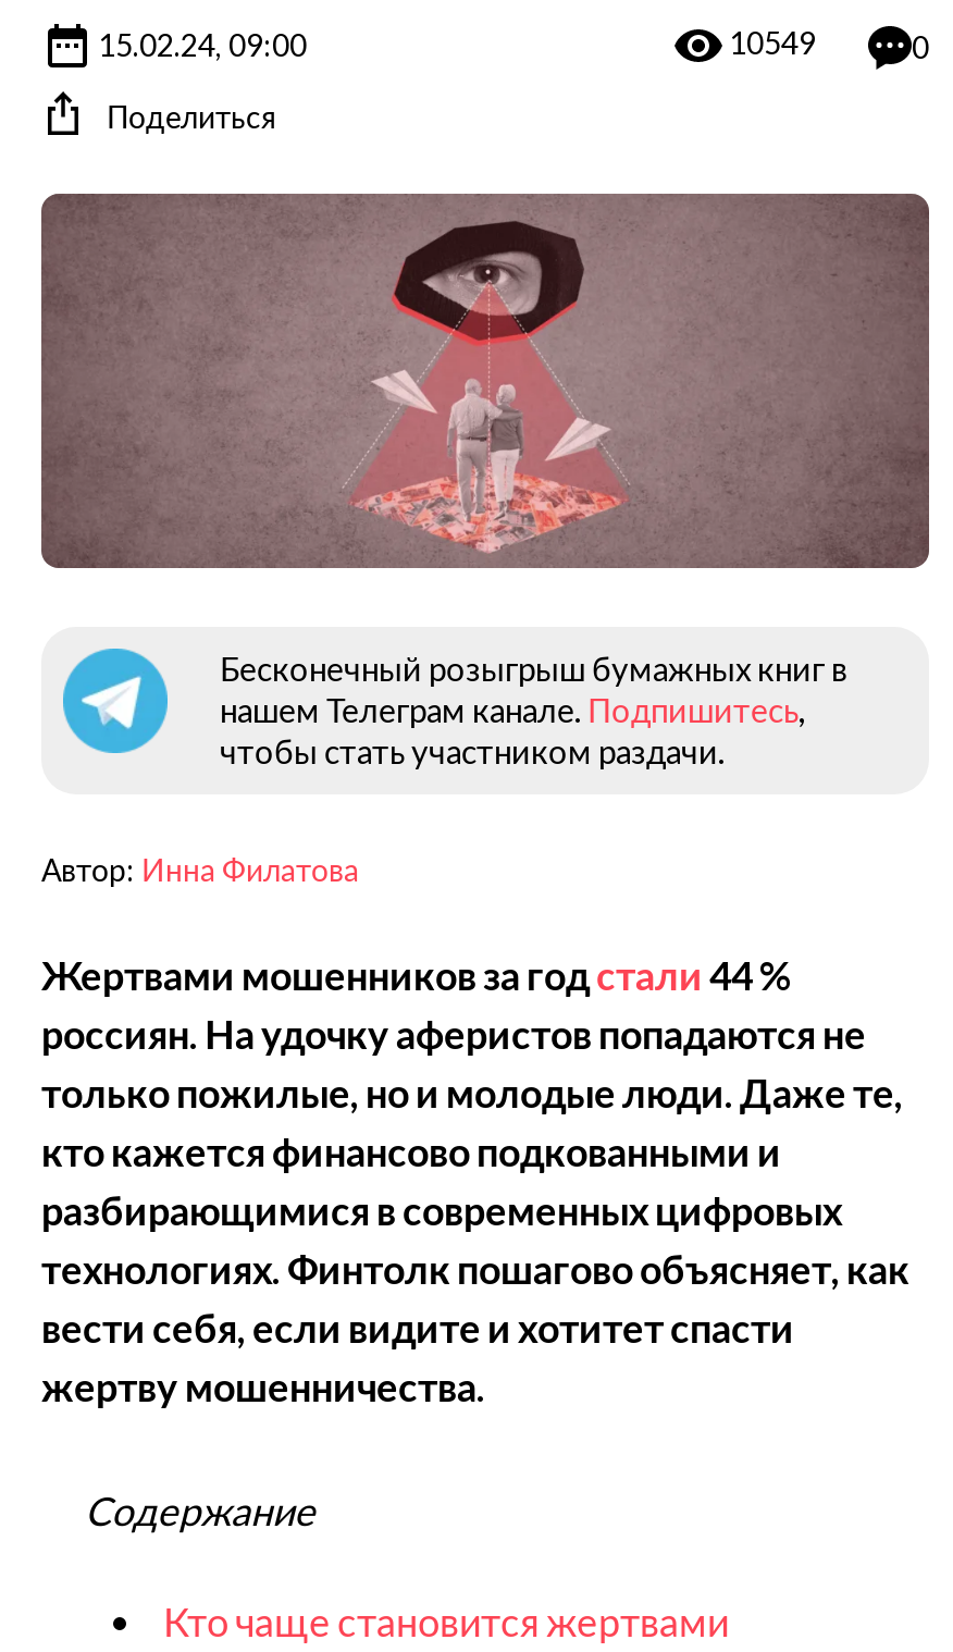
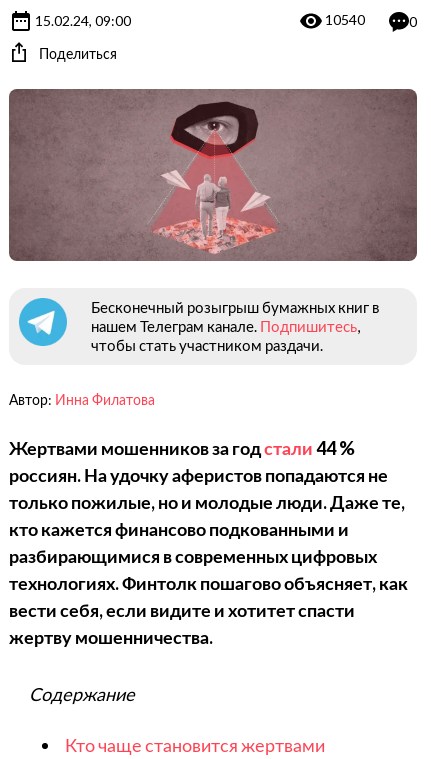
[729,24,816,61] 10549 -> [325,11,365,28] 10540

